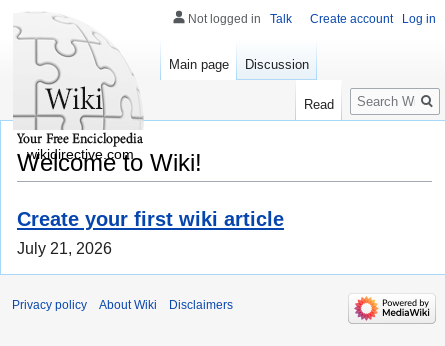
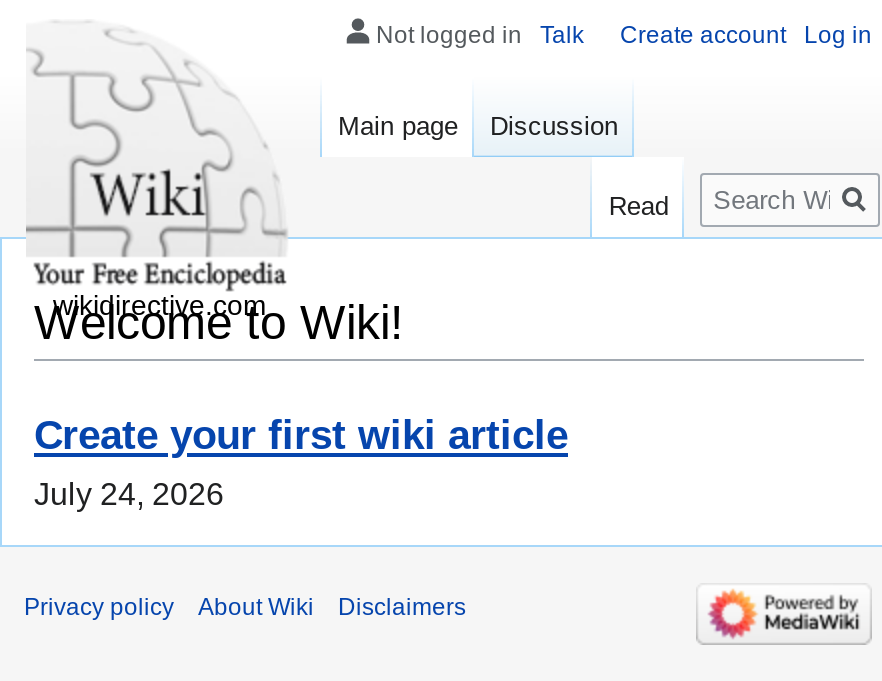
[17,240,112,257] July 21, 2026 -> [34,478,224,512] July 24, 2026

